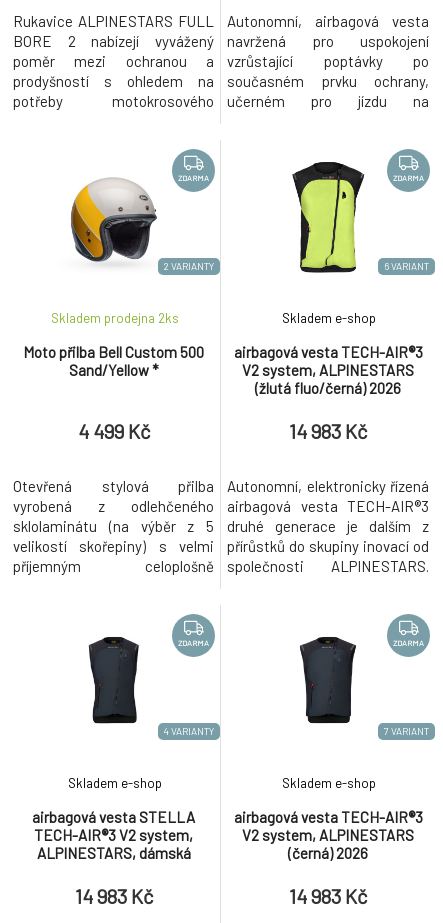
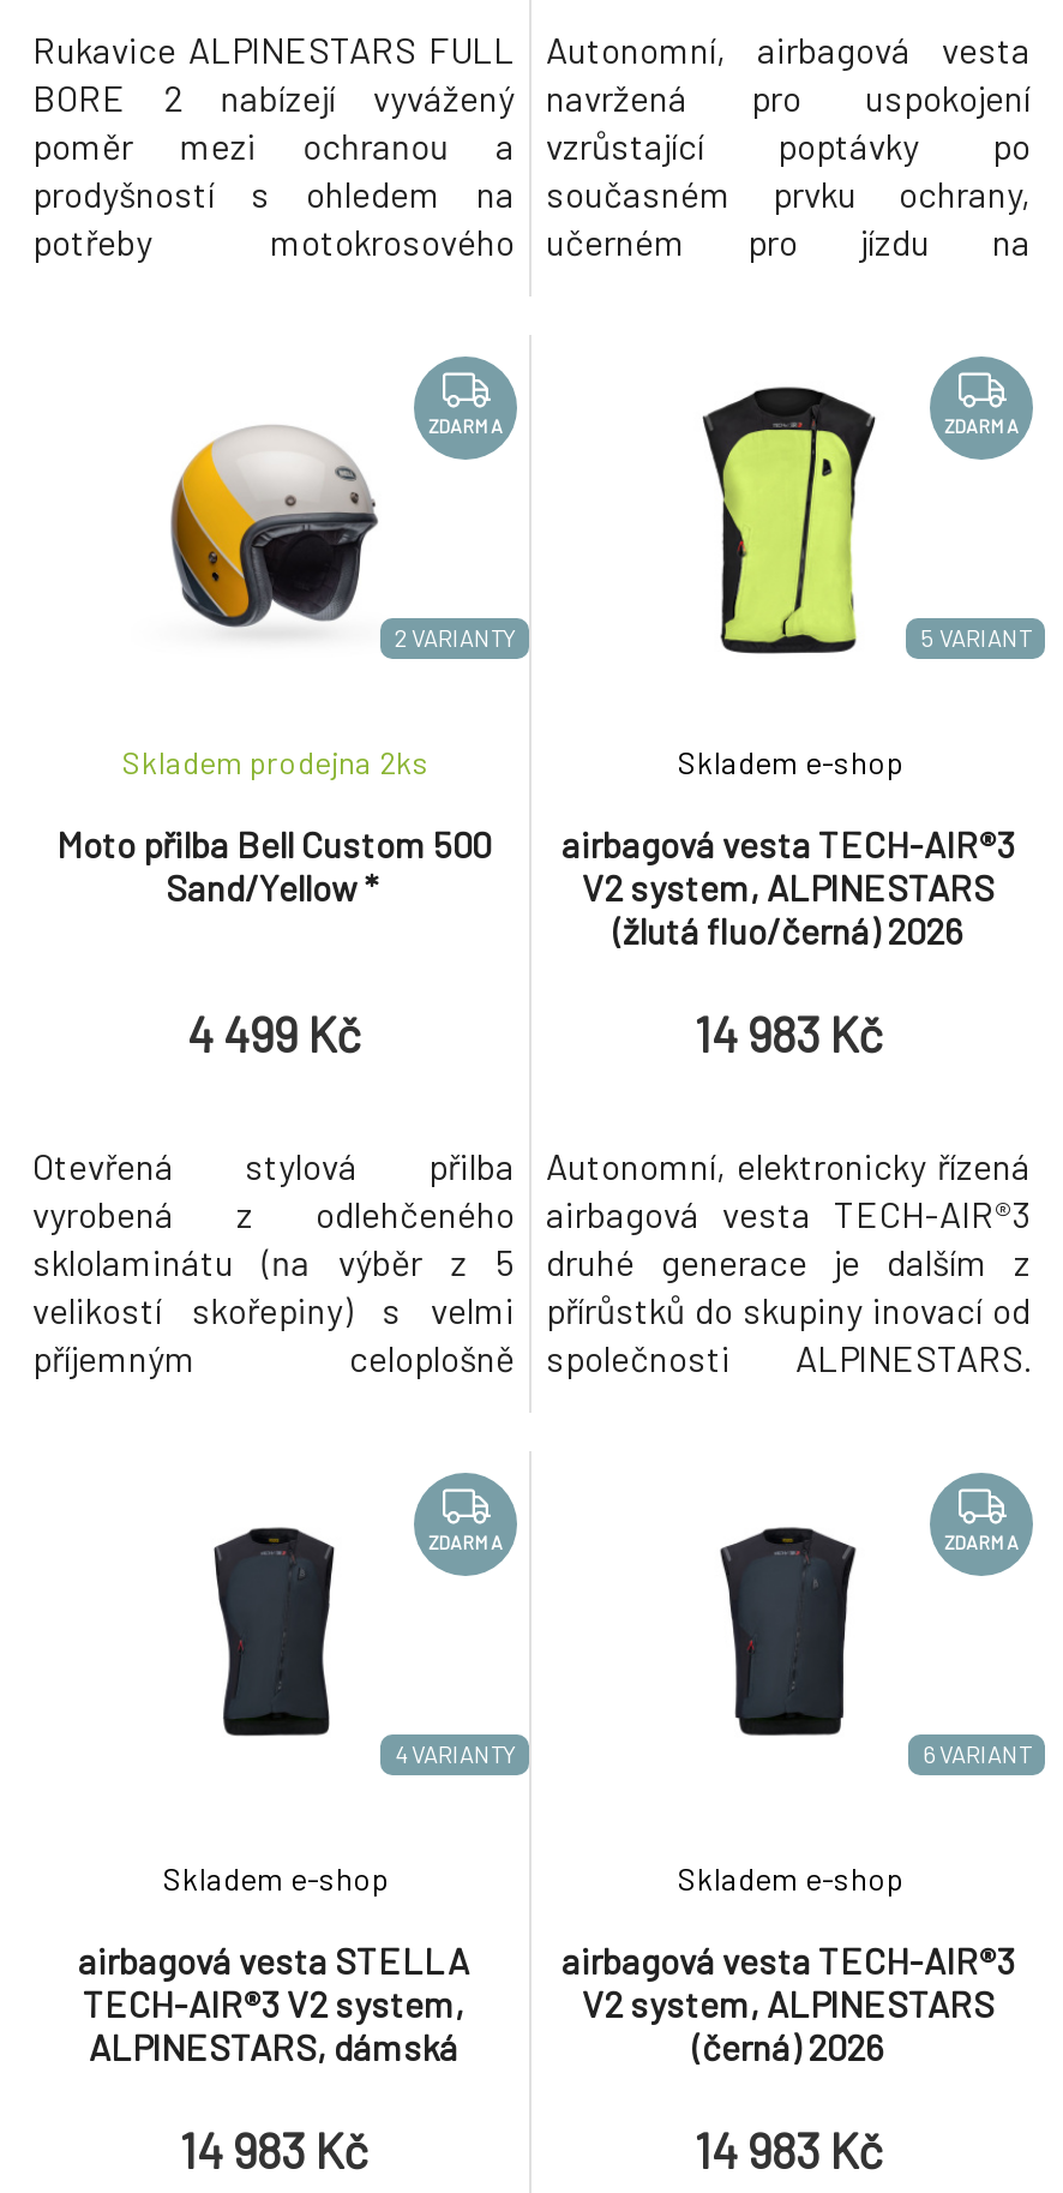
[384,260,429,272] 6 VARIANT -> [920,623,1031,652] 5 VARIANT
[384,725,429,737] 7 VARIANT -> [923,1739,1031,1768] 6 VARIANT

